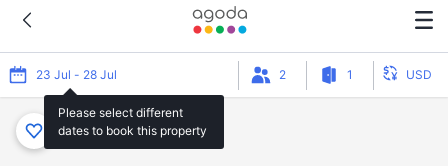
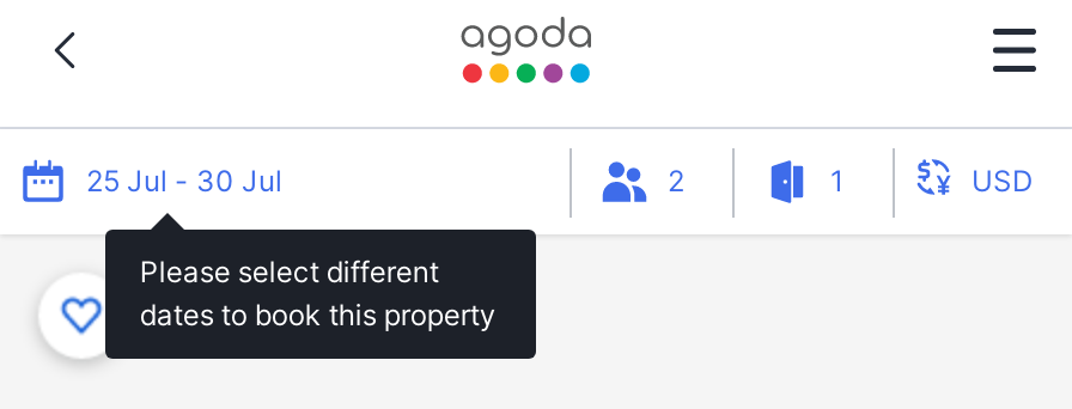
[36,67,117,82] 23 Jul - 28 Jul -> [86,163,282,199] 25 Jul - 30 Jul

